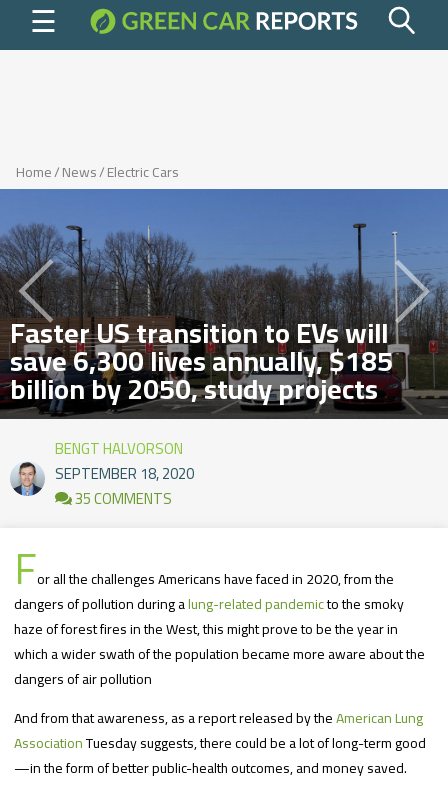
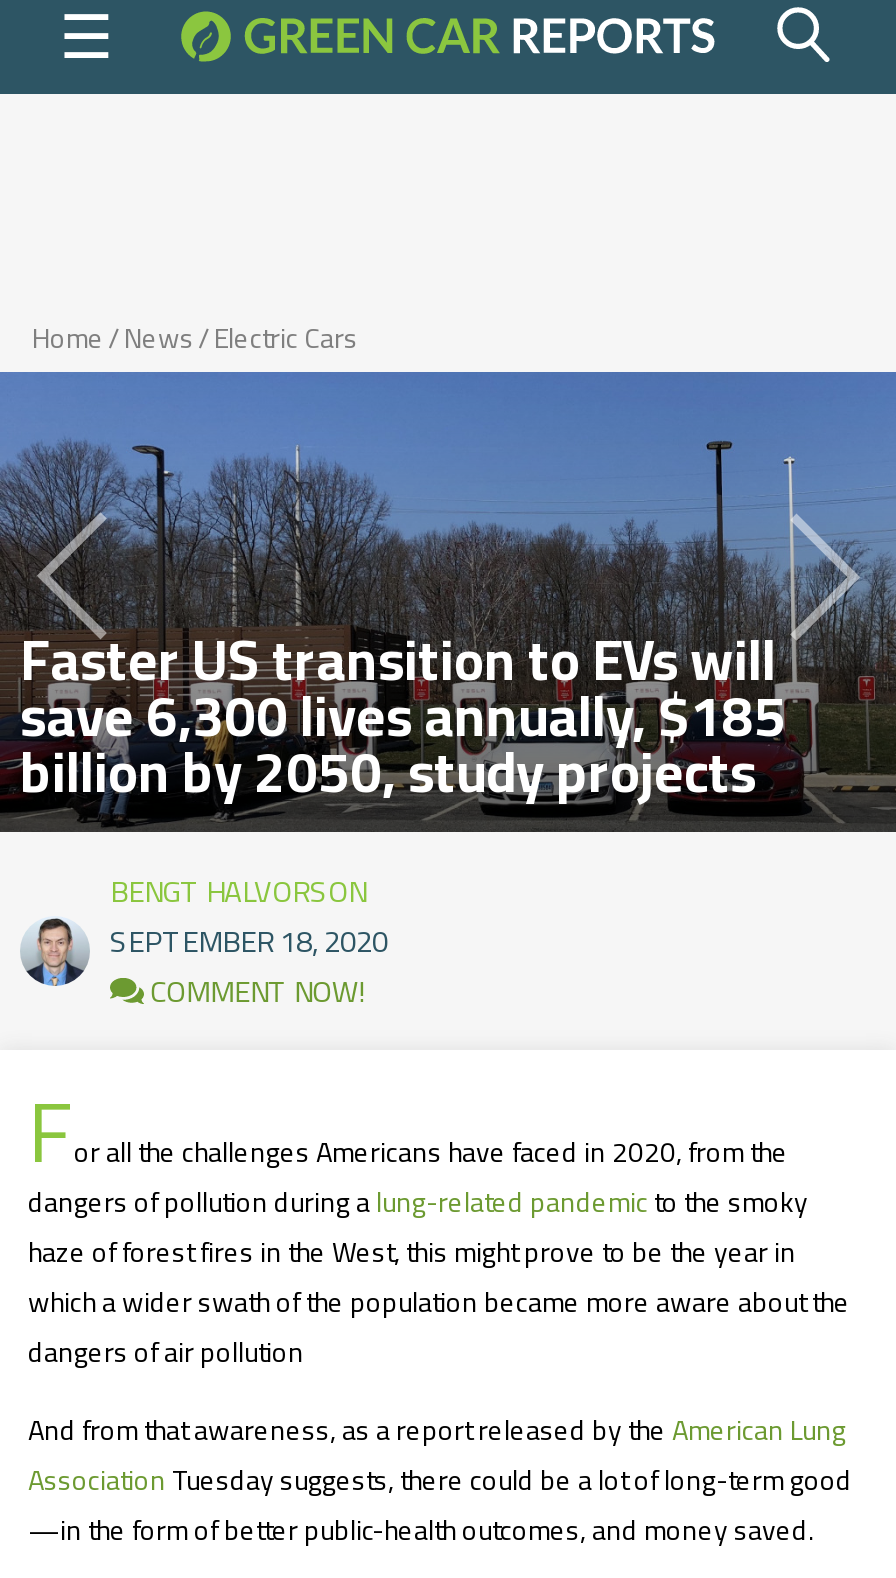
[75,484,172,513] 35 COMMENTS -> [150,962,364,1020] COMMENT NOW!

